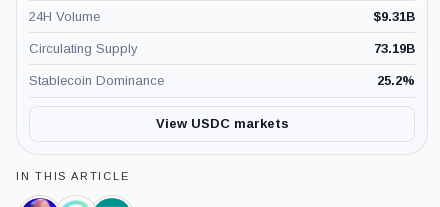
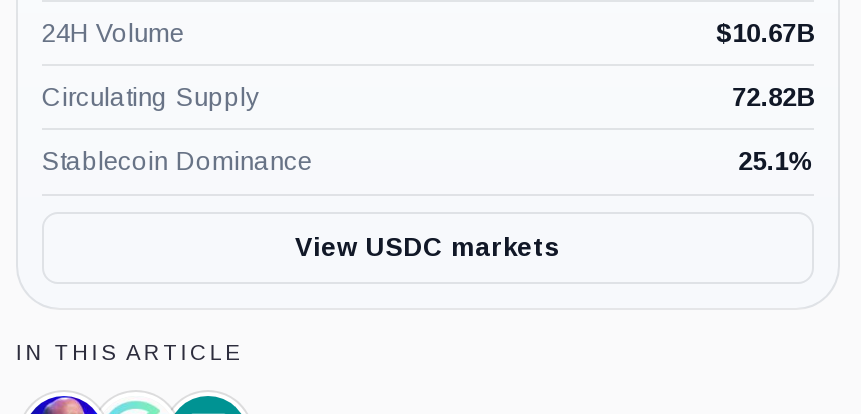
[373,9,415,24] $9.31B -> [716,17,814,47] $10.67B
[374,41,415,56] 73.19B -> [732,81,814,111] 72.82B
[377,73,415,88] 25.2% -> [738,146,814,176] 25.1%

